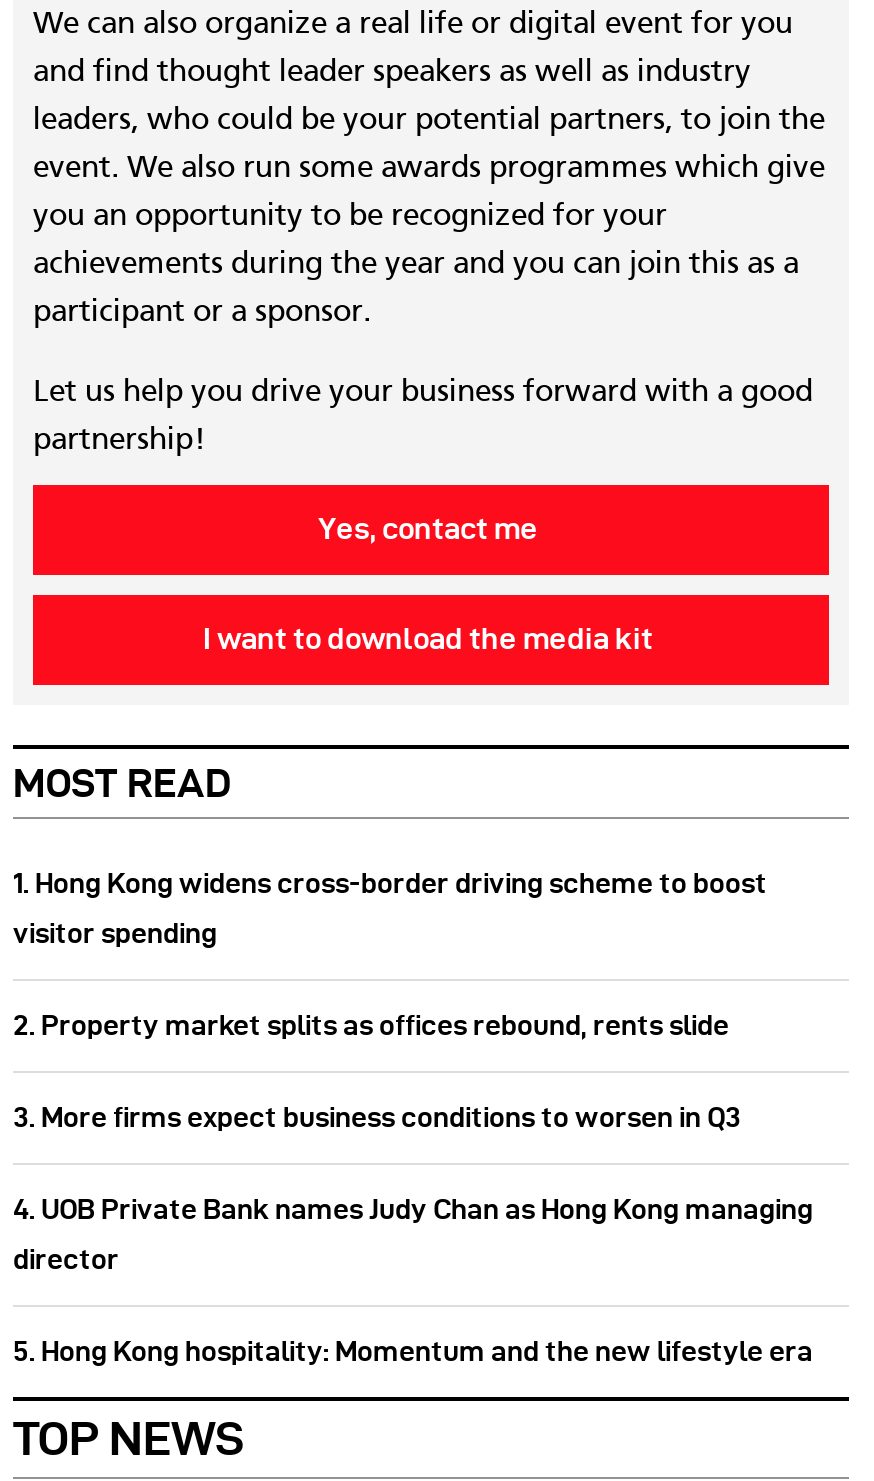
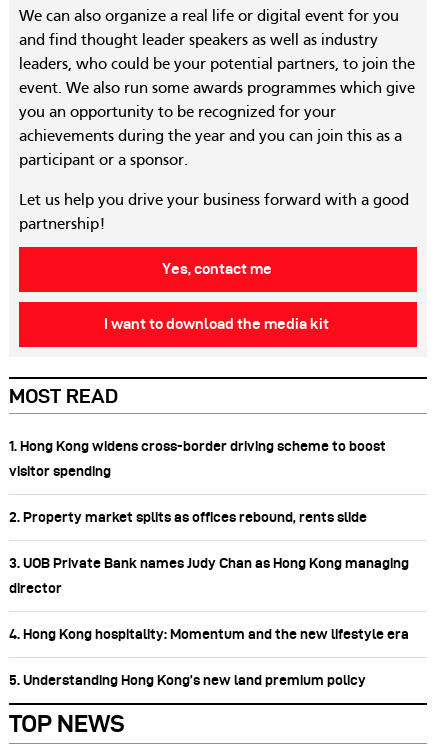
[13,1101,813,1225] 3. More firms expect business conditions to worsen in Q3 | 4. UOB Private Bank names Judy Chan as Hong Kong managing -> [9,555,409,571] 3. UOB Private Bank names Judy Chan as Hong Kong managing
moved [13,1243,119,1275] -> [9,580,62,596]: director
[13,1335,813,1367] 5. Hong Kong hospitality: Momentum and the new lifestyle era -> [9,626,409,688] 4. Hong Kong hospitality: Momentum and the new lifestyle era | 5. Understanding Hong Kong’s new land premium policy

